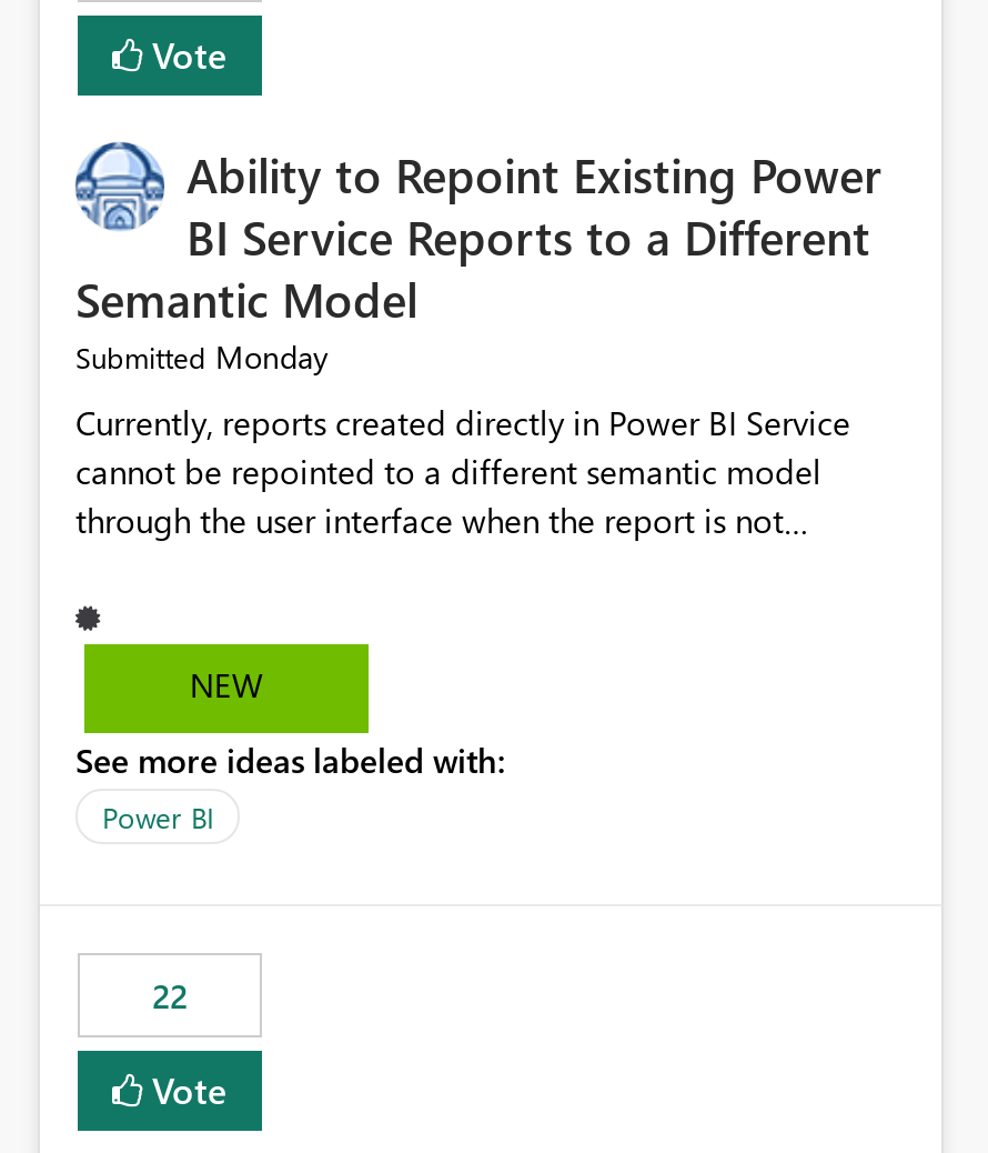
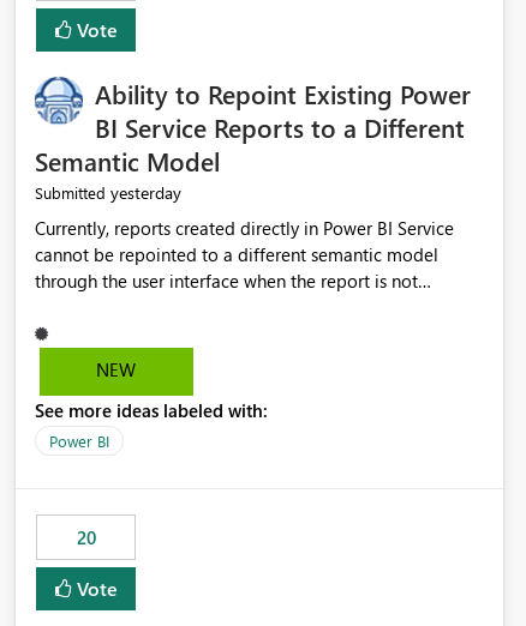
[75,336,329,379] Submitted Monday -> [35,182,181,204] Submitted yesterday
[152,974,188,1018] 22 -> [76,526,95,550] 20

